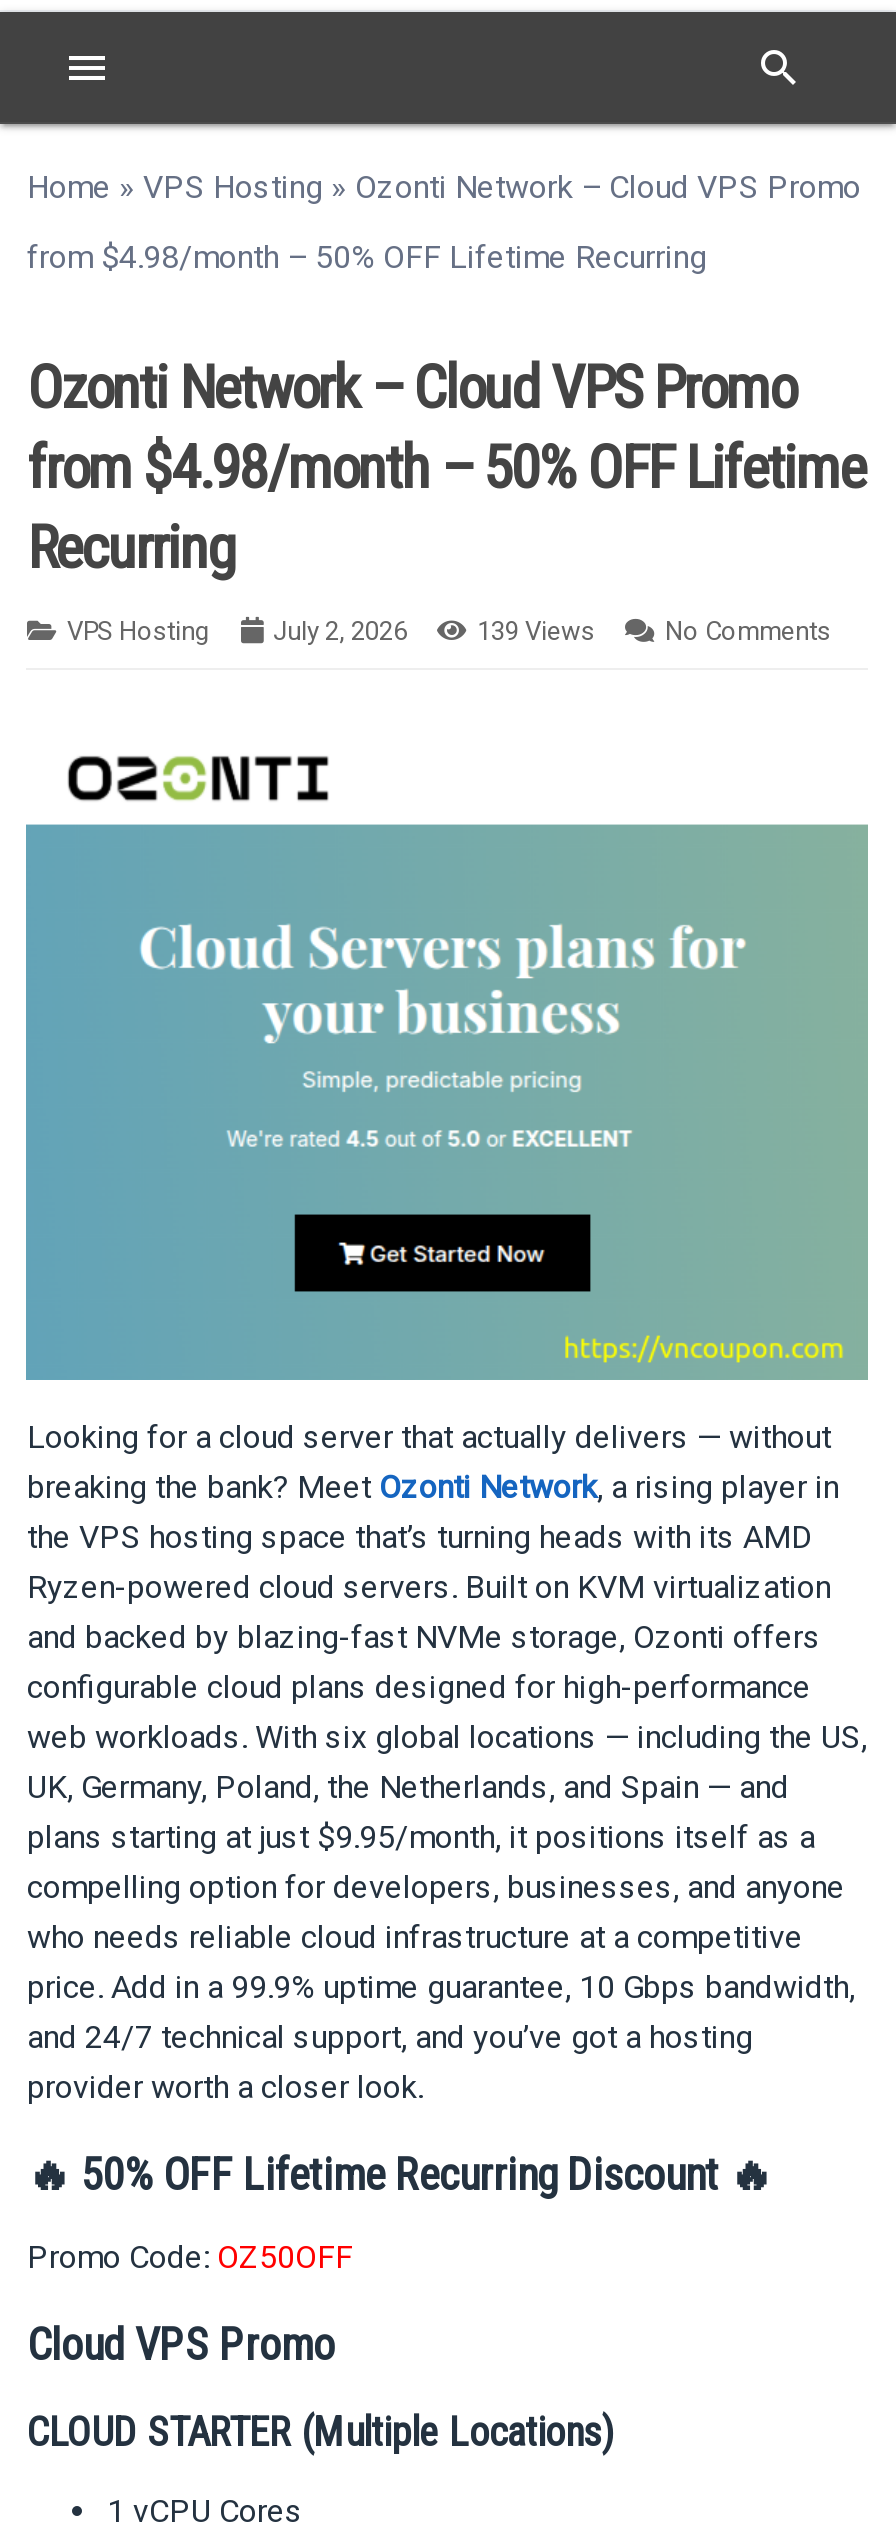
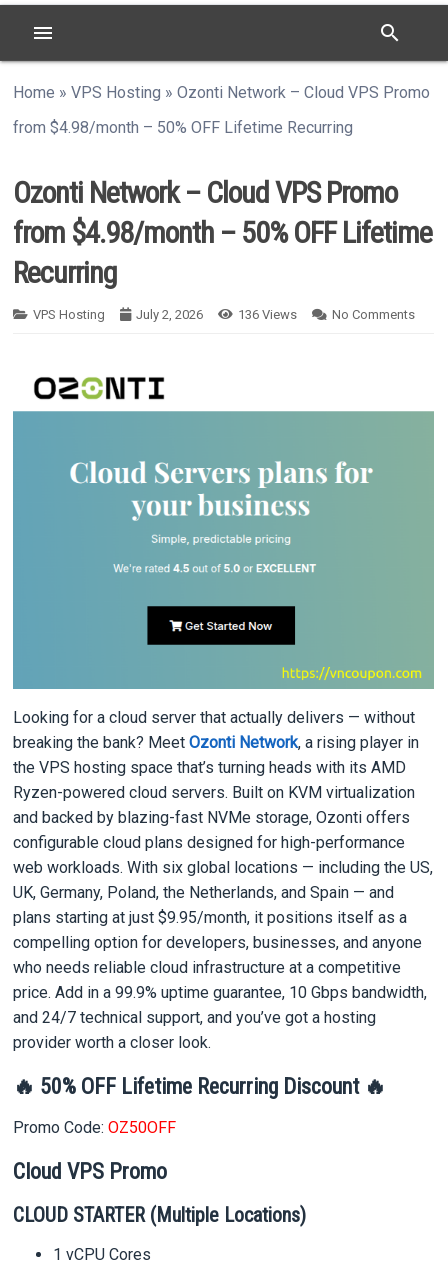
[477,615,601,645] 139 Views -> [238,307,300,322] 136 Views

